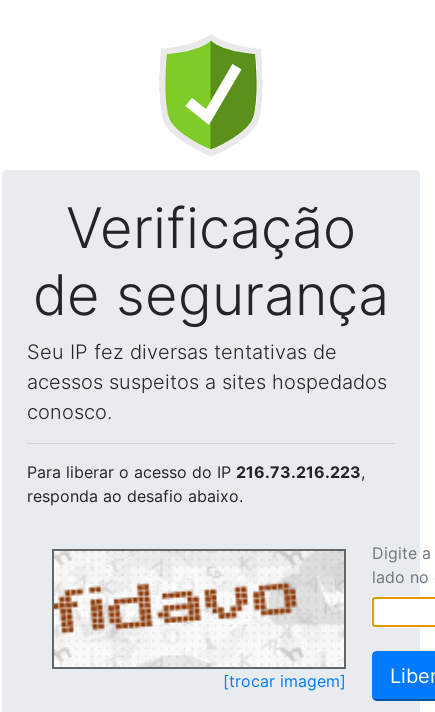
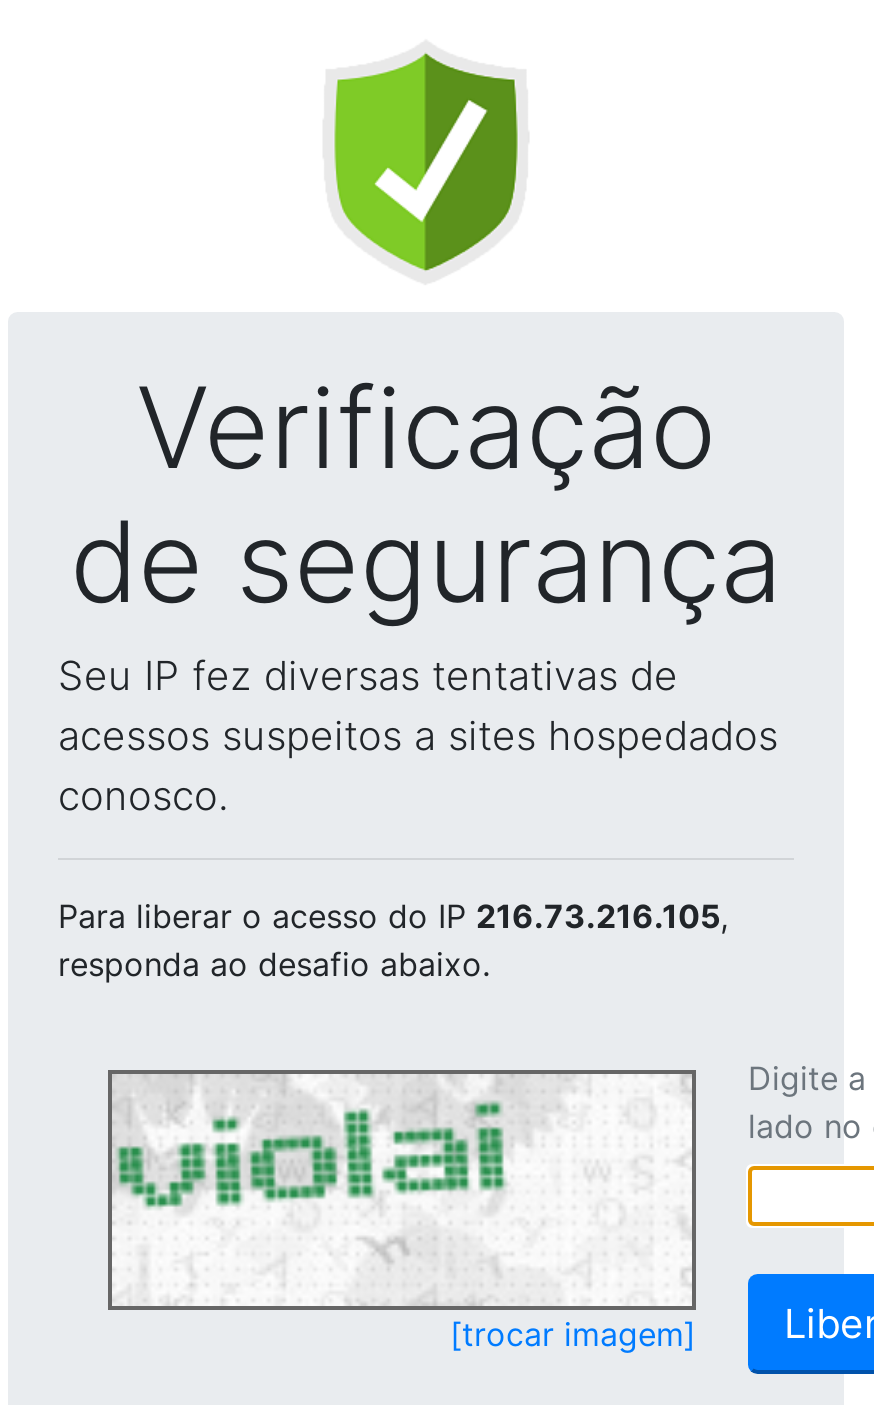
[27,462,365,482] Para liberar o acesso do IP 216.73.216.223, -> [58,896,728,936] Para liberar o acesso do IP 216.73.216.105,
[53,553,342,664] [image] -> [112,1076,690,1284] [image]

